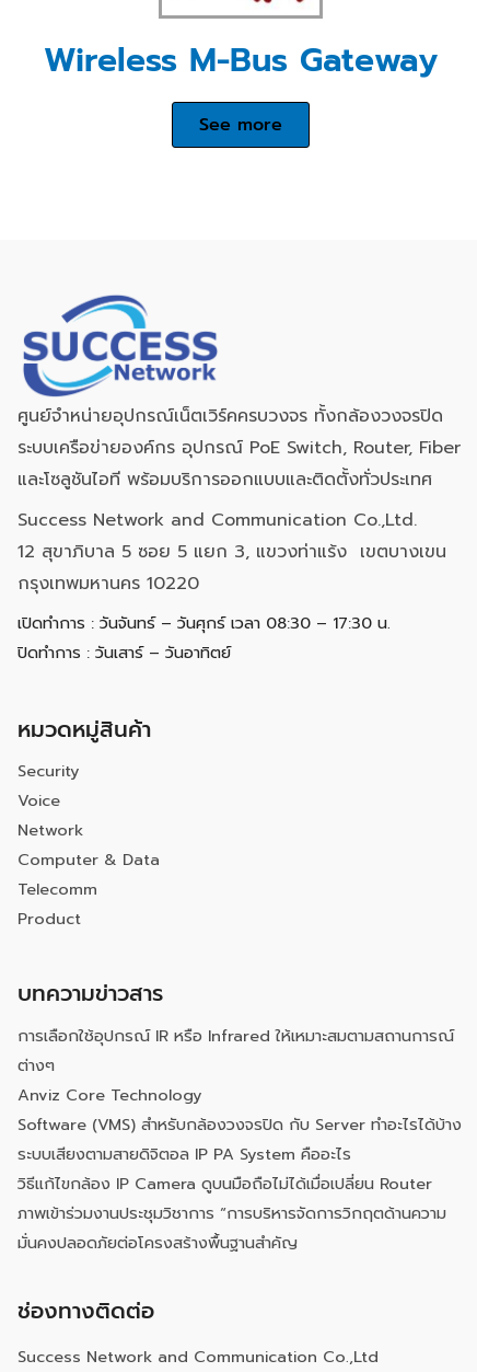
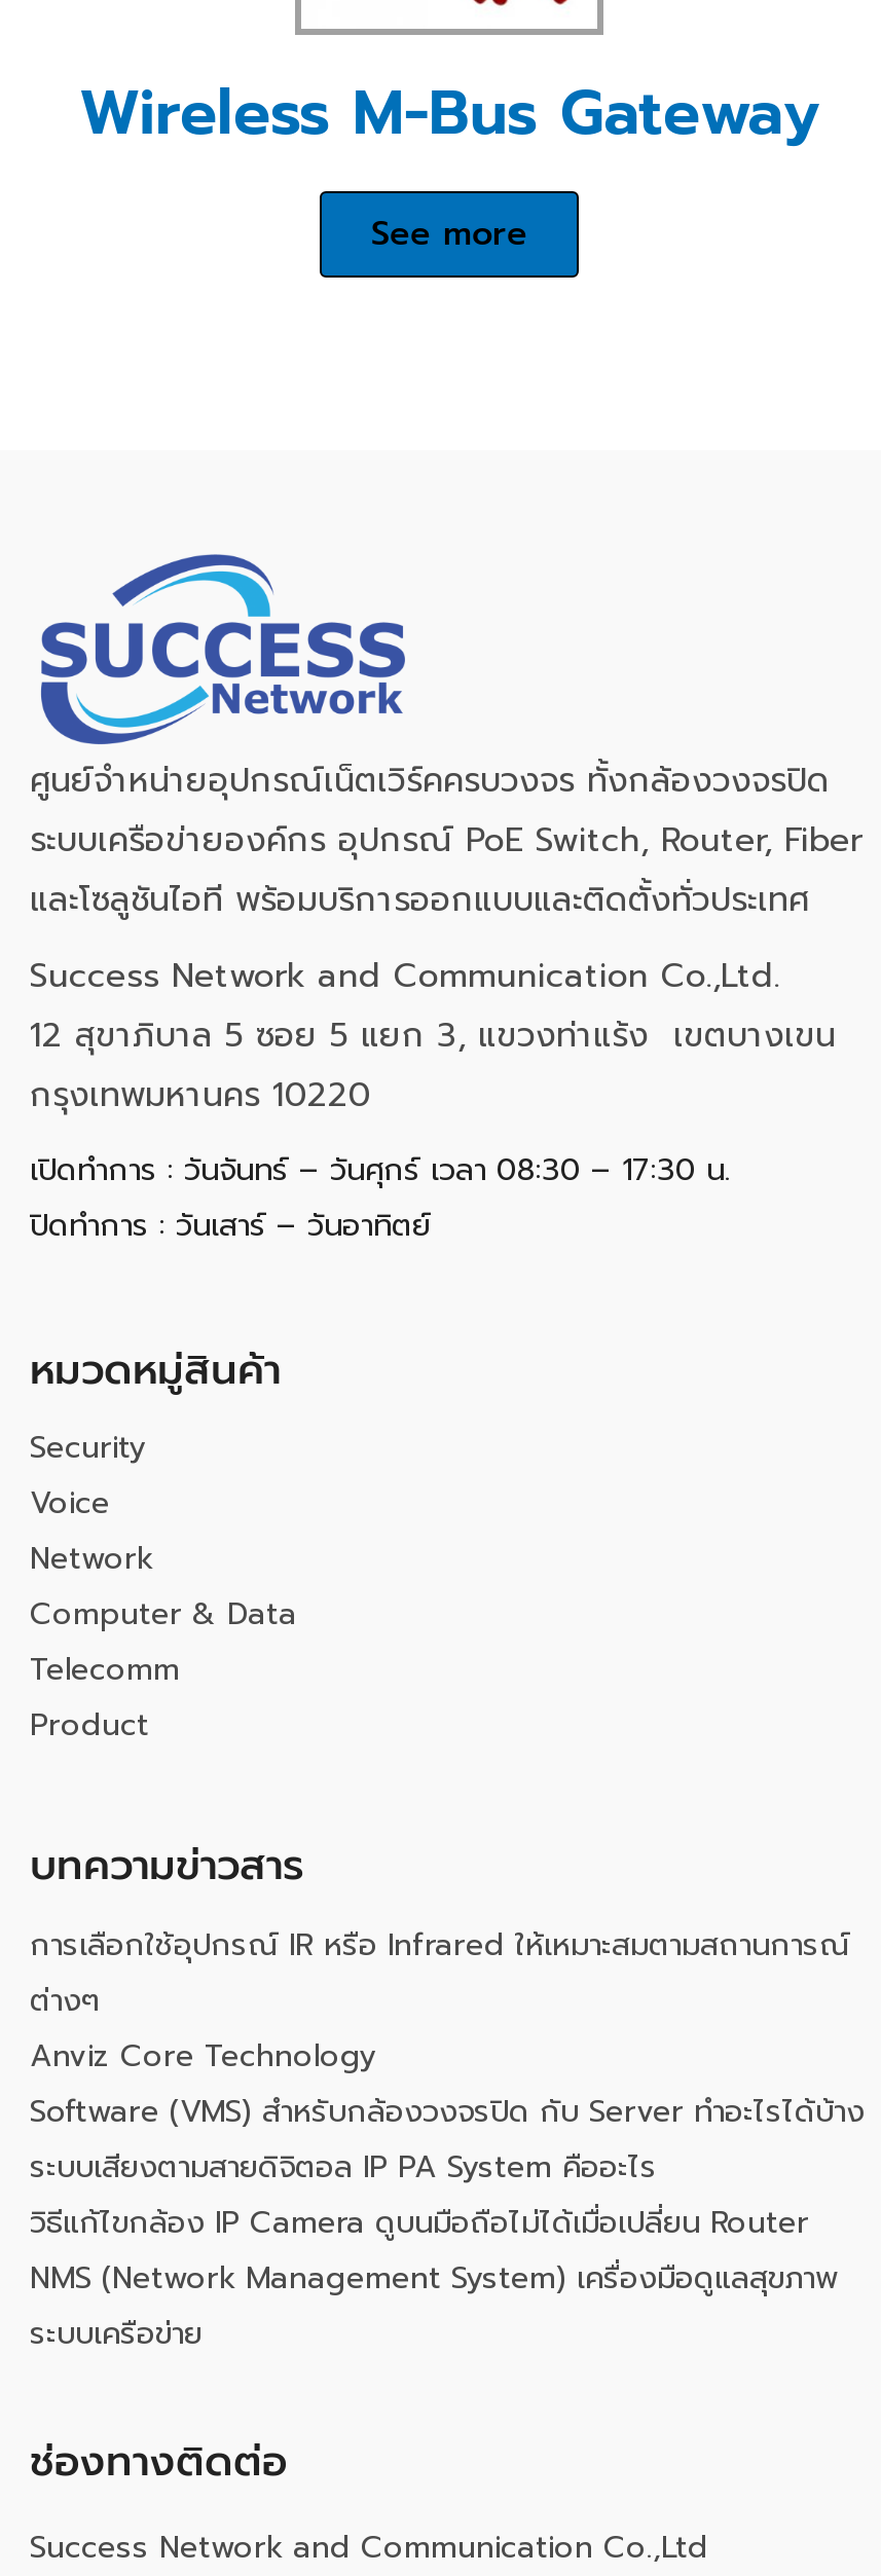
[18,1201,446,1255] ภาพเข้าร่วมงานประชุมวิชาการ “การบริหารจัดการวิกฤตด้านความ | มั่นคงปลอดภัยต่อโครงสร้างพื้นฐานสำคัญ -> [30,2255,838,2356] NMS (Network Management System) เครื่องมือดูแลสุขภาพ | ระบบเครือข่าย

